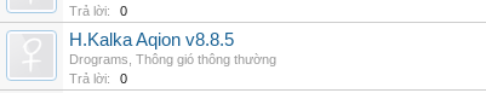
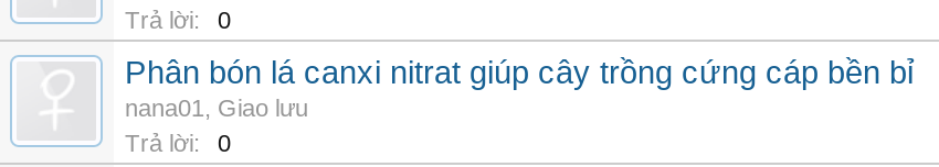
[69,30,276,66] H.Kalka Aqion v8.8.5 | Drograms, Thông gió thông thường -> [125,55,914,121] Phân bón lá canxi nitrat giúp cây trồng cứng cáp bền bỉ | nana01, Giao lưu

